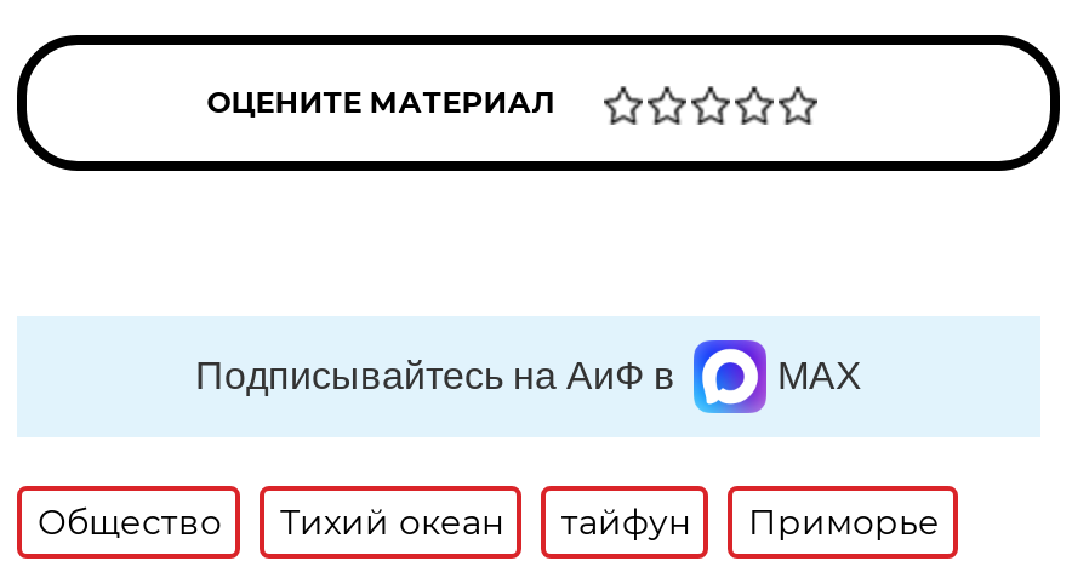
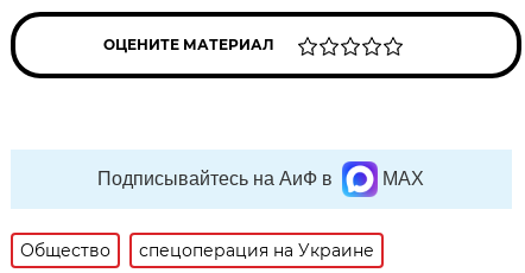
[280,500,940,544] Тихий океан | тайфун | Приморье -> [139,240,375,261] спецоперация на Украине

